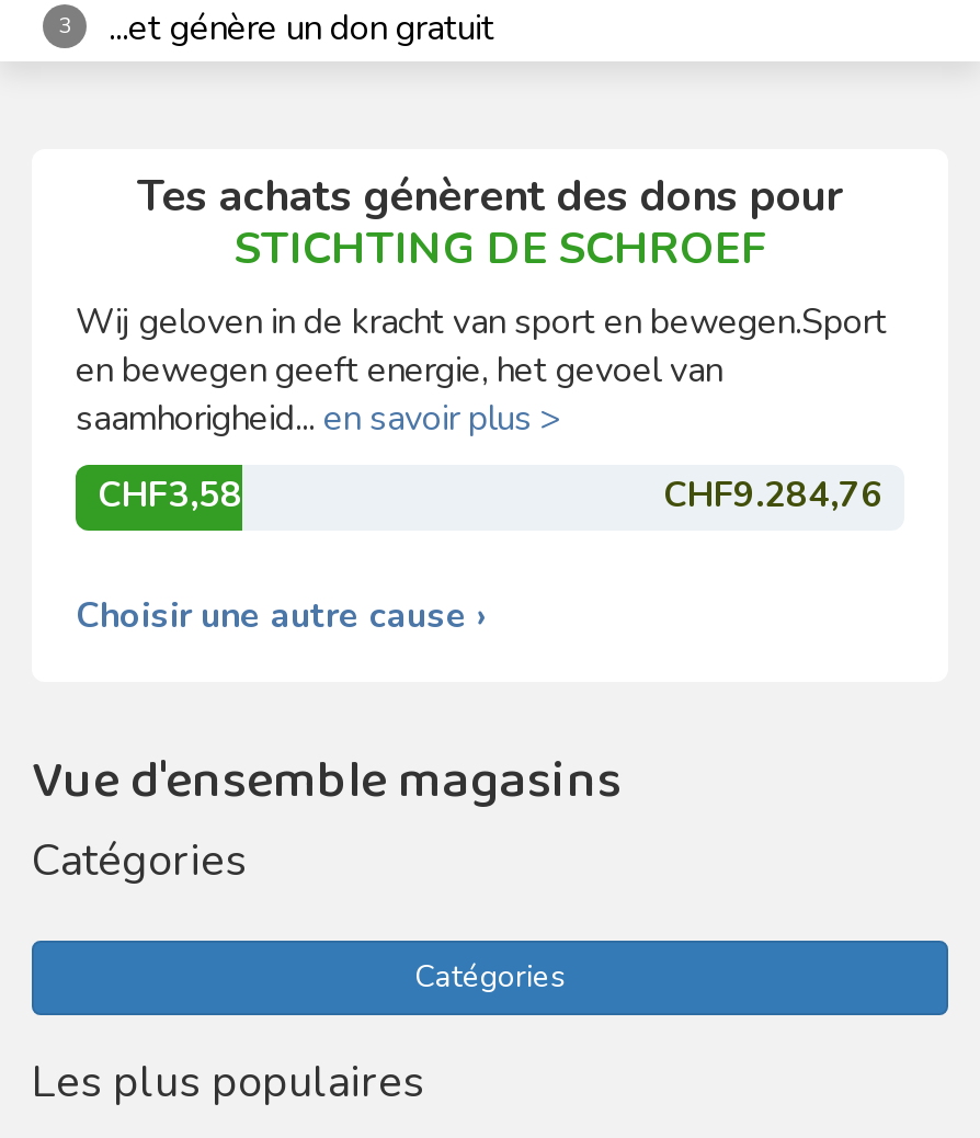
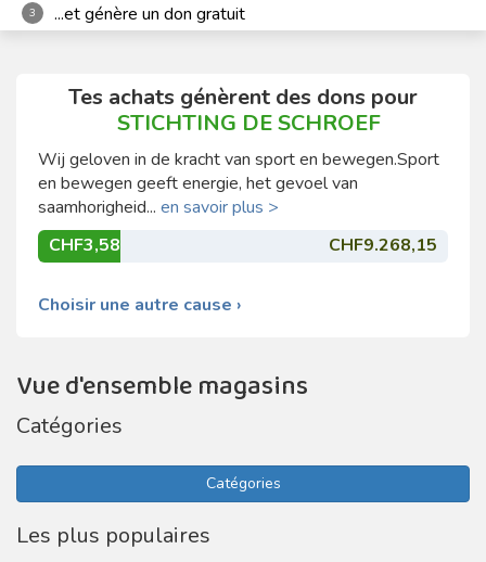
[663,471,882,520] CHF9.284,76 -> [329,233,437,257] CHF9.268,15

